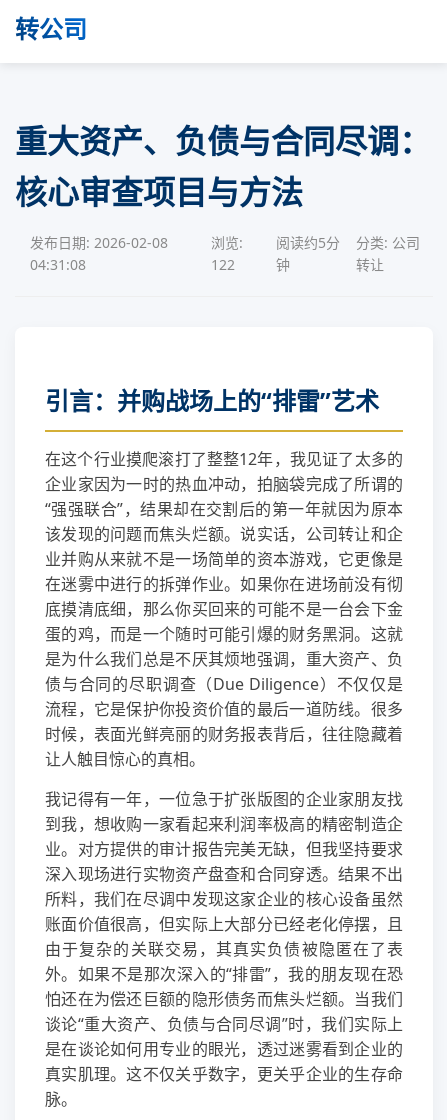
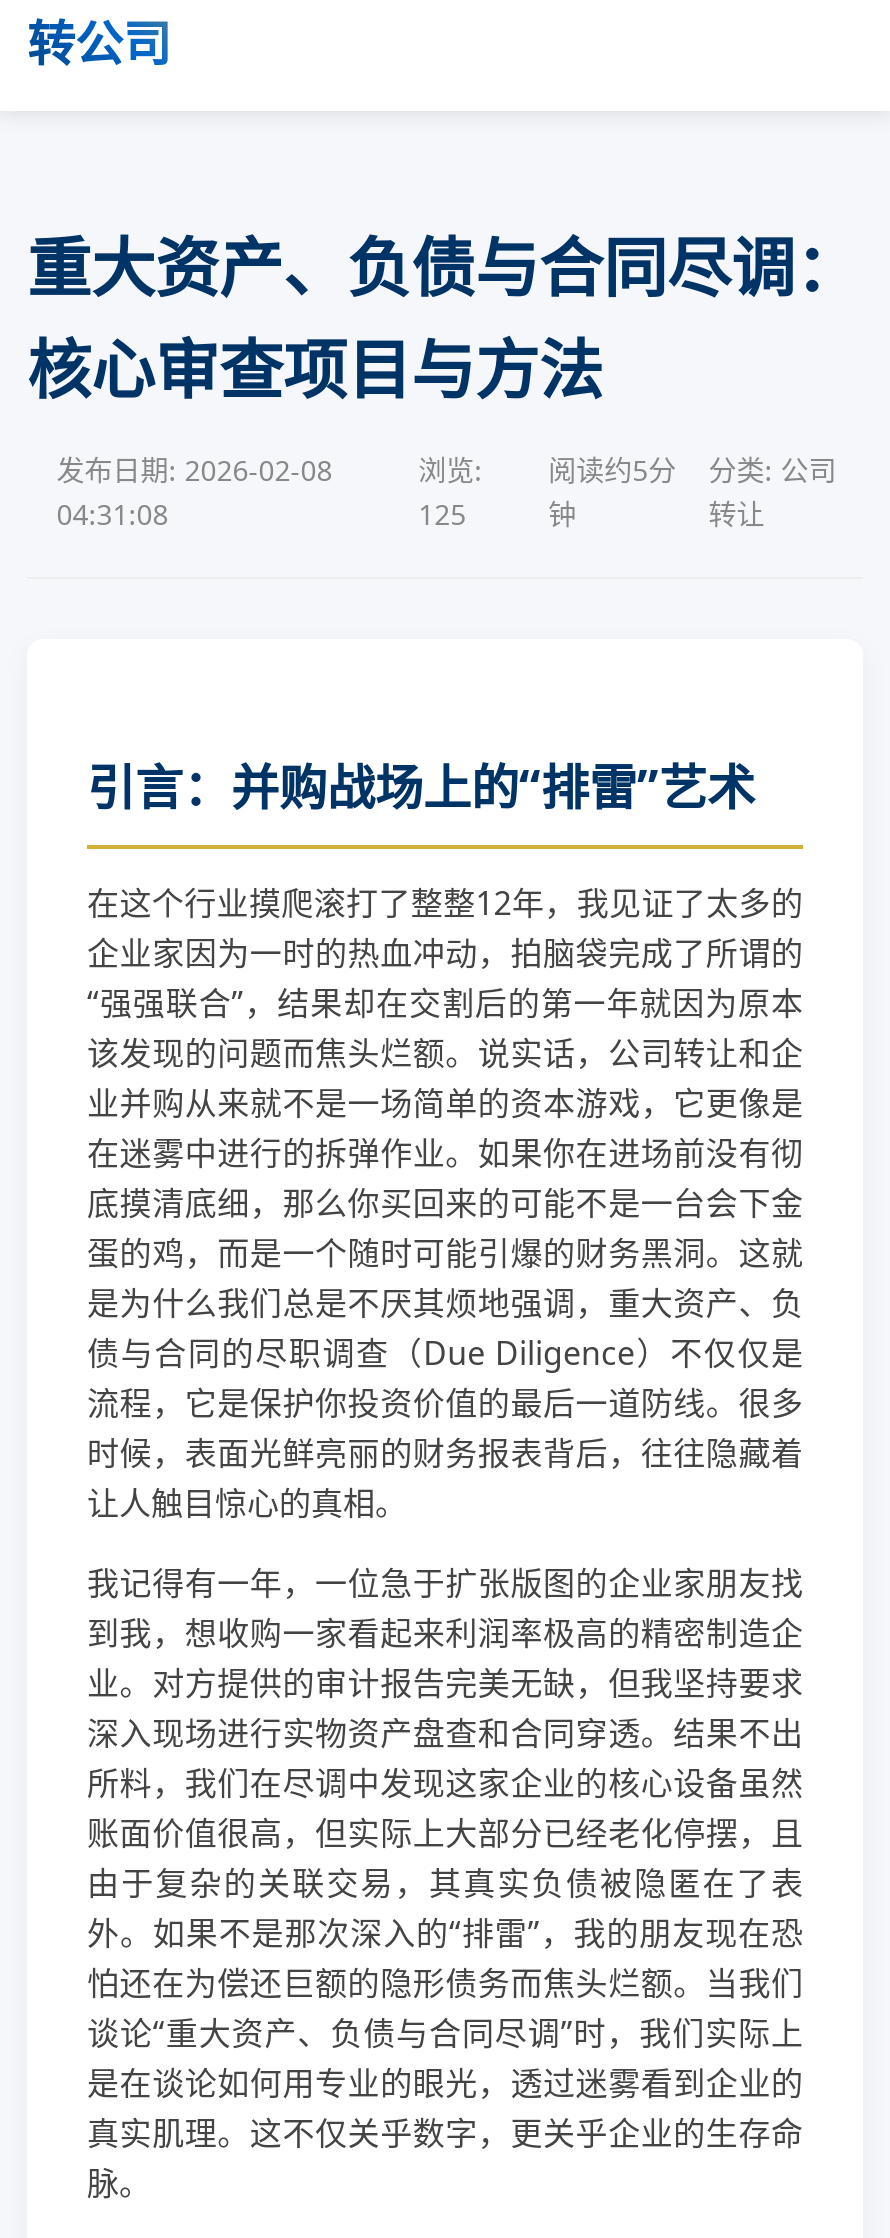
[211,255,235,274] 122 -> [418,495,466,533] 125

